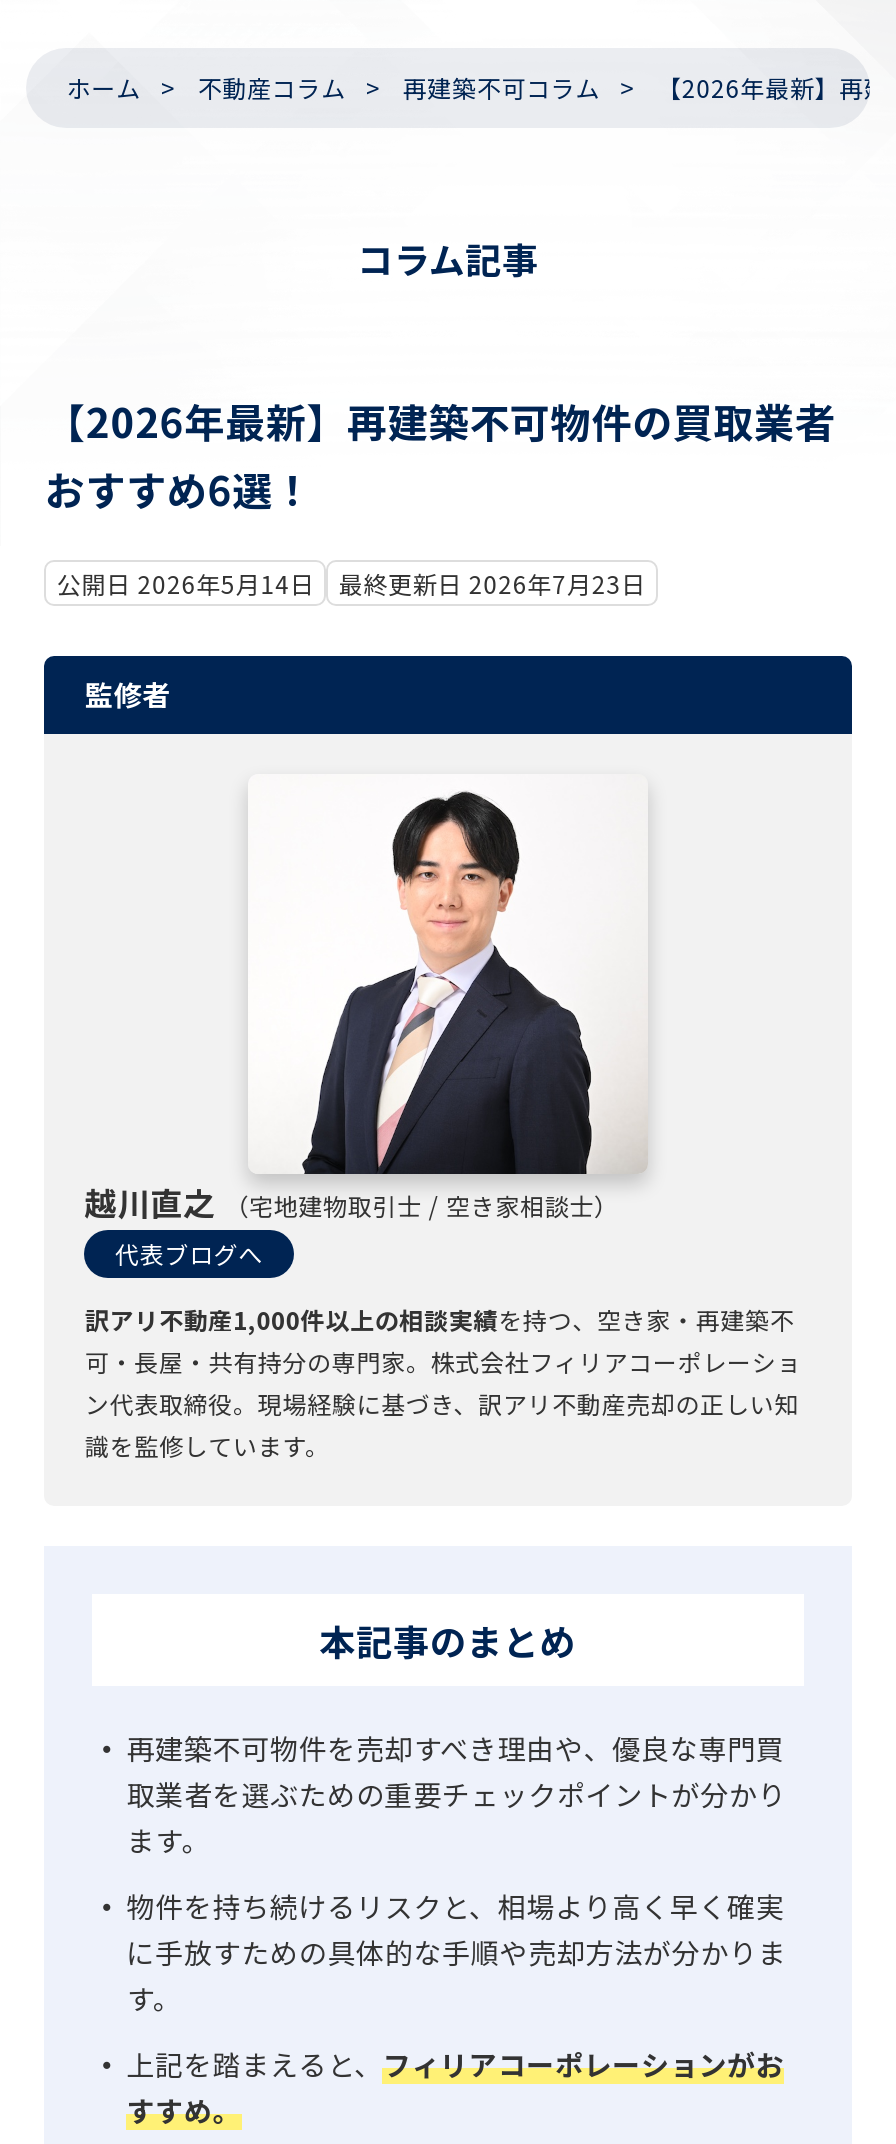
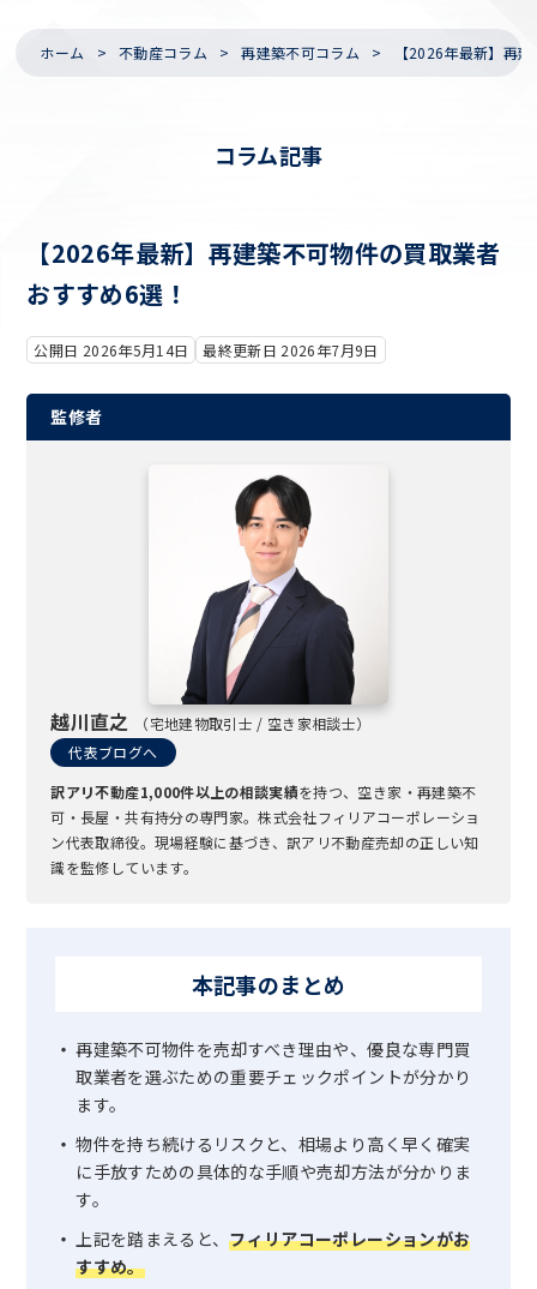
[339,566,646,600] 最終更新日 2026年7月23日 -> [203,340,378,360] 最終更新日 2026年7月9日

